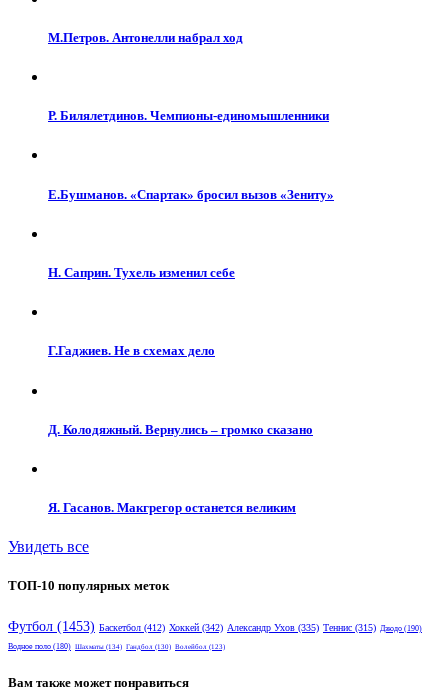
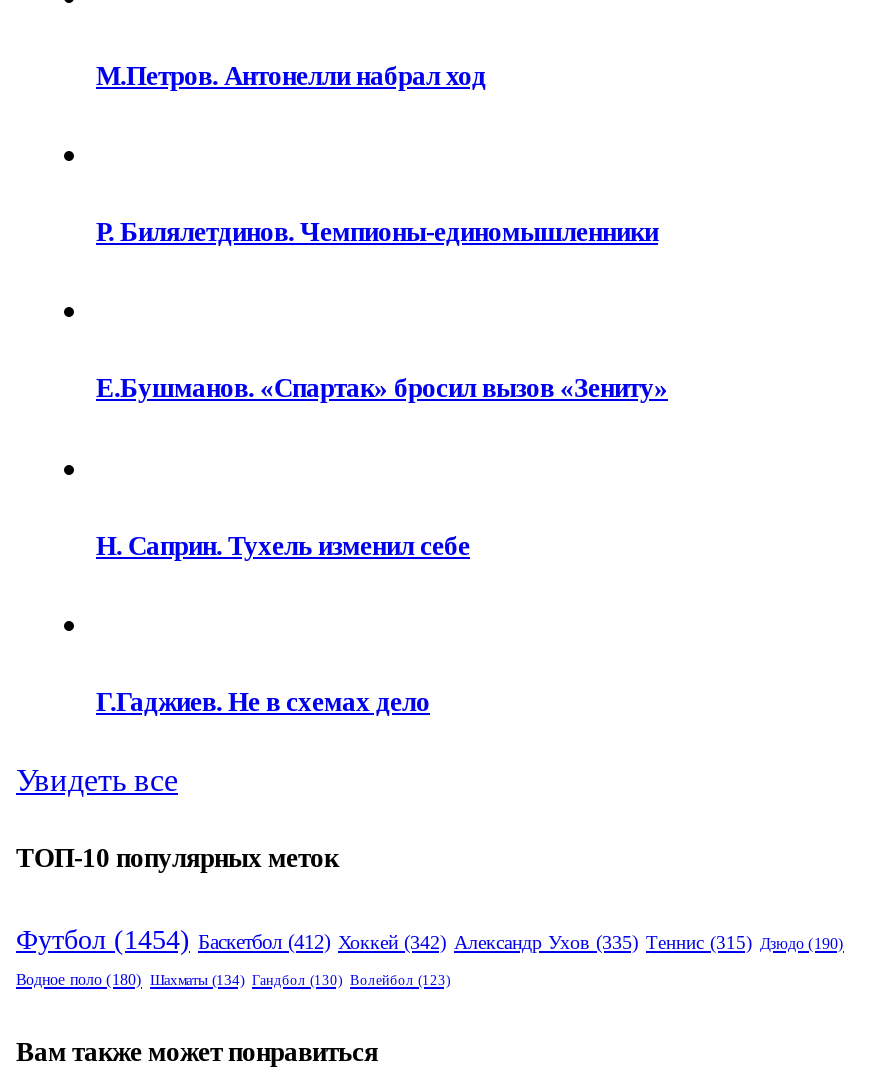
[48,422,313,437] Д. Колодяжный. Вернулись – громко сказано -> none
[48,500,296,515] Я. Гасанов. Макгрегор останется великим -> none
[8,618,422,633] Футбол (1453) Баскетбол (412) Хоккей (342) Александр Ухов (335) Теннис (315) Дзюдо (190) -> [16,924,844,954] Футбол (1454) Баскетбол (412) Хоккей (342) Александр Ухов (335) Теннис (315) Дзюдо (190)

